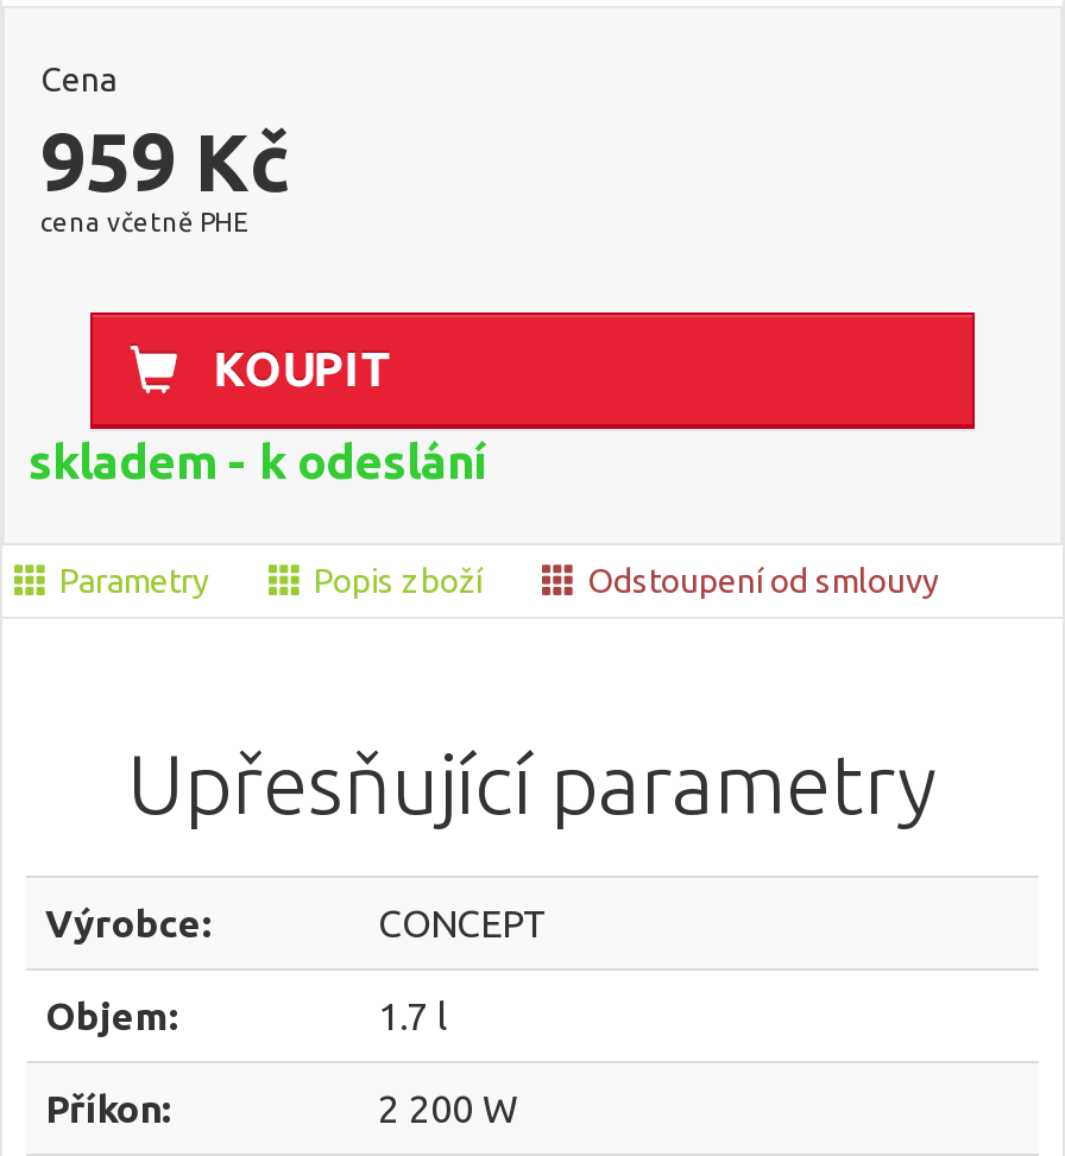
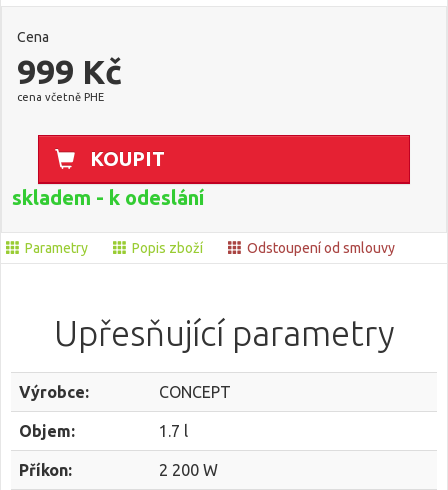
[40,115,290,206] 959 Kč -> [17,52,122,90] 999 Kč

